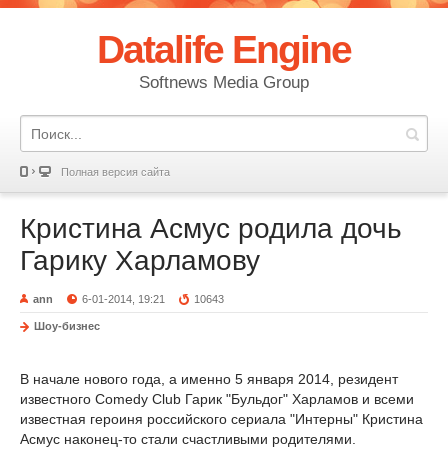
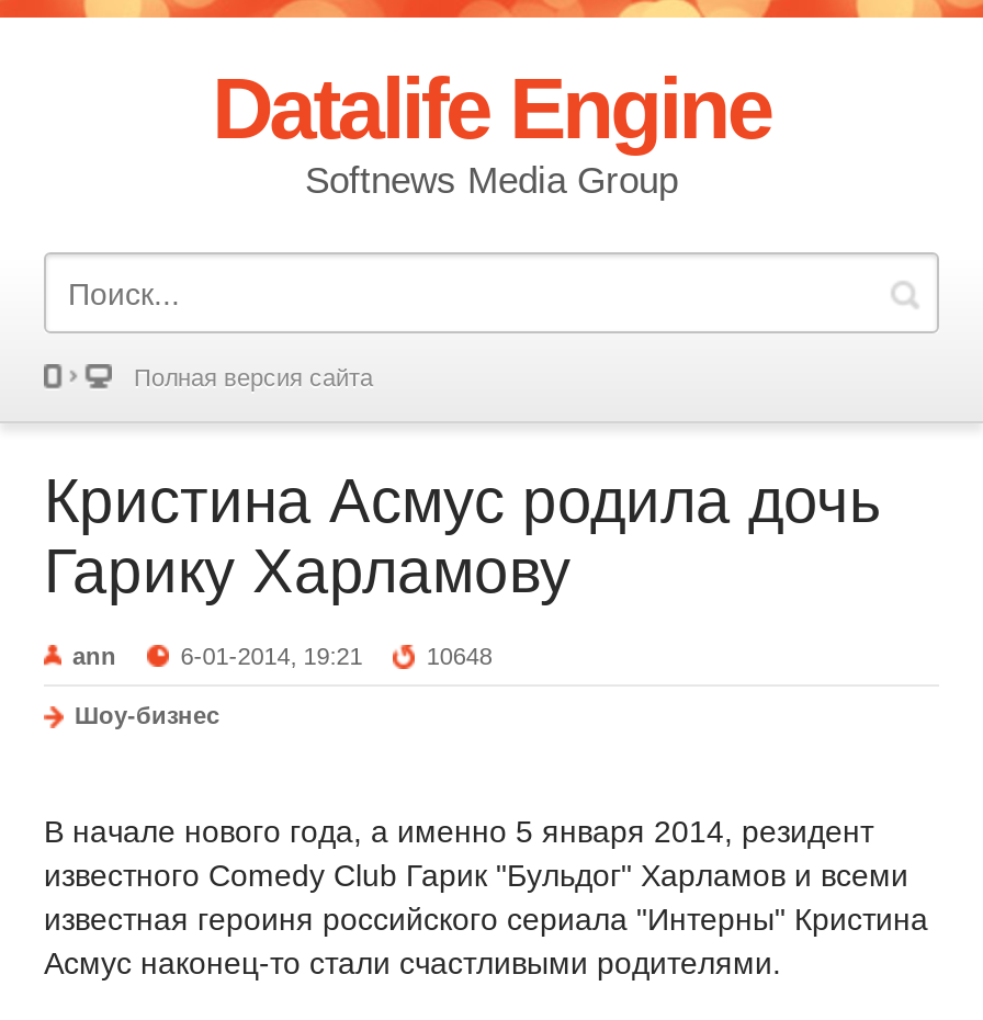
[194,293,224,305] 10643 -> [427,643,492,669] 10648

